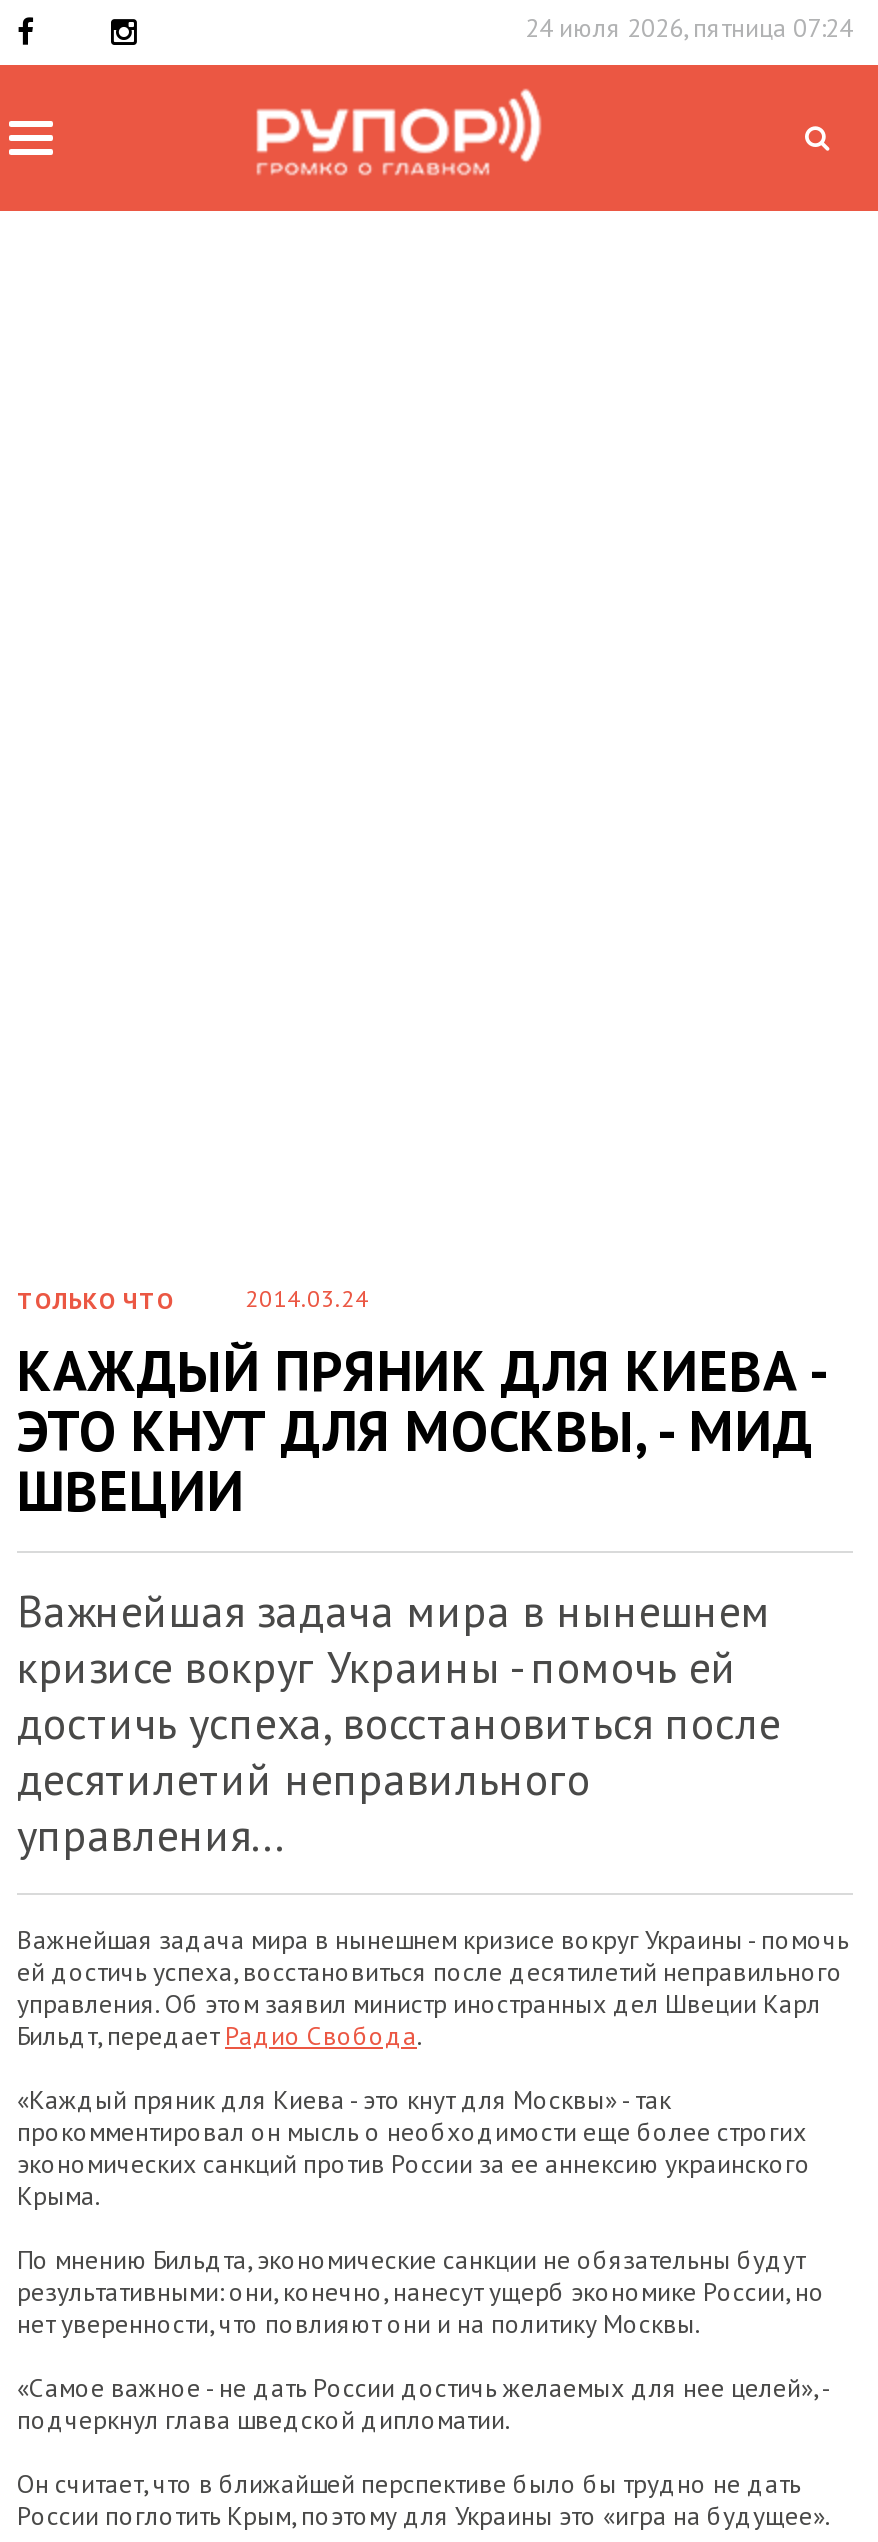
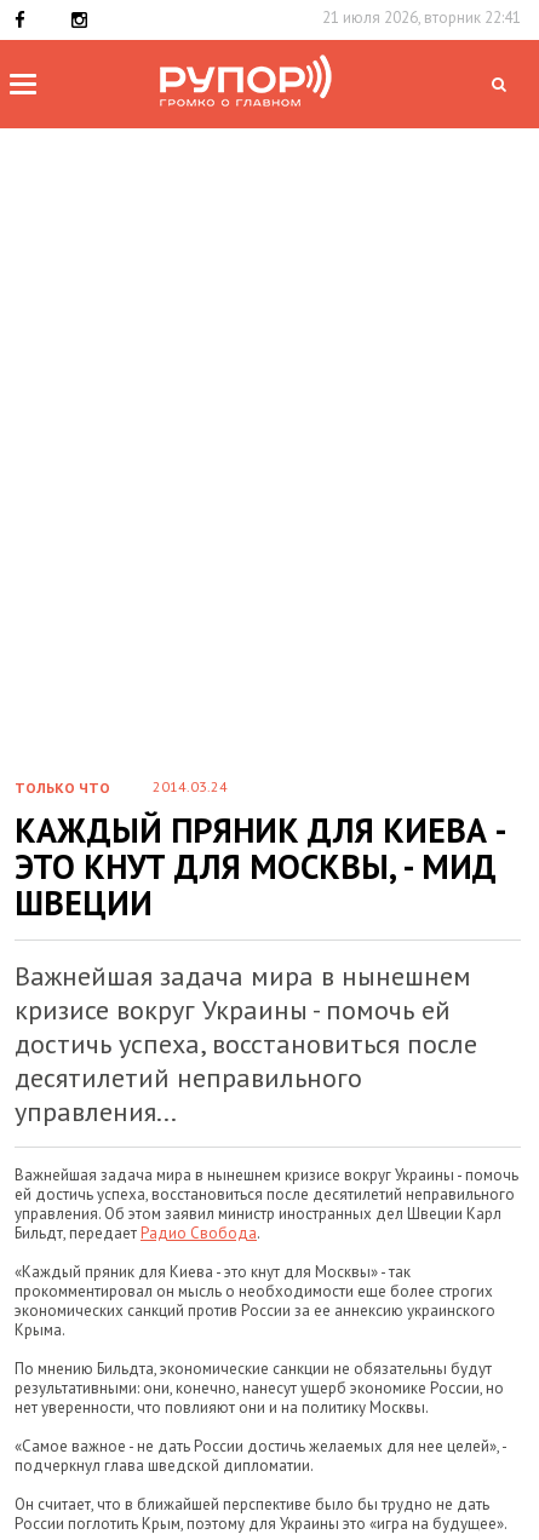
[525,11,853,45] 24 июля 2026, пятница 07:24 -> [322,7,521,28] 21 июля 2026, вторник 22:41

